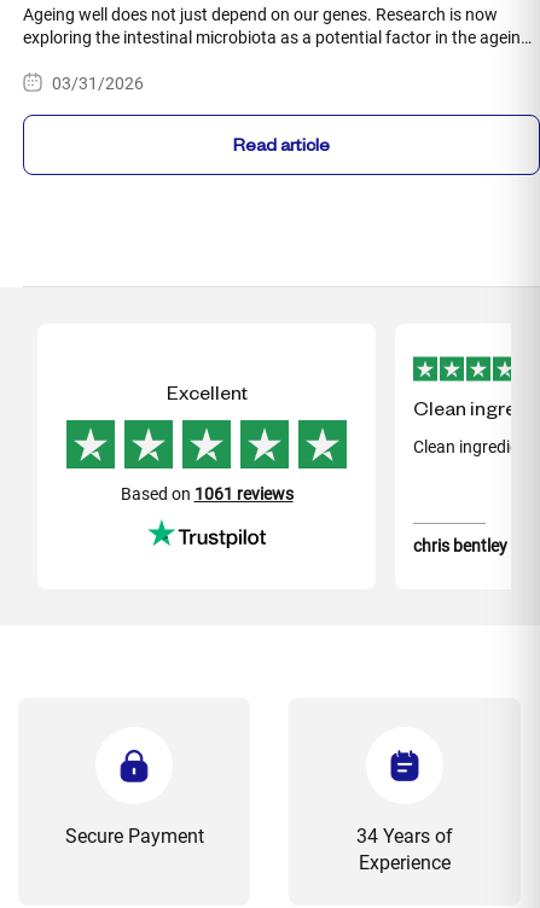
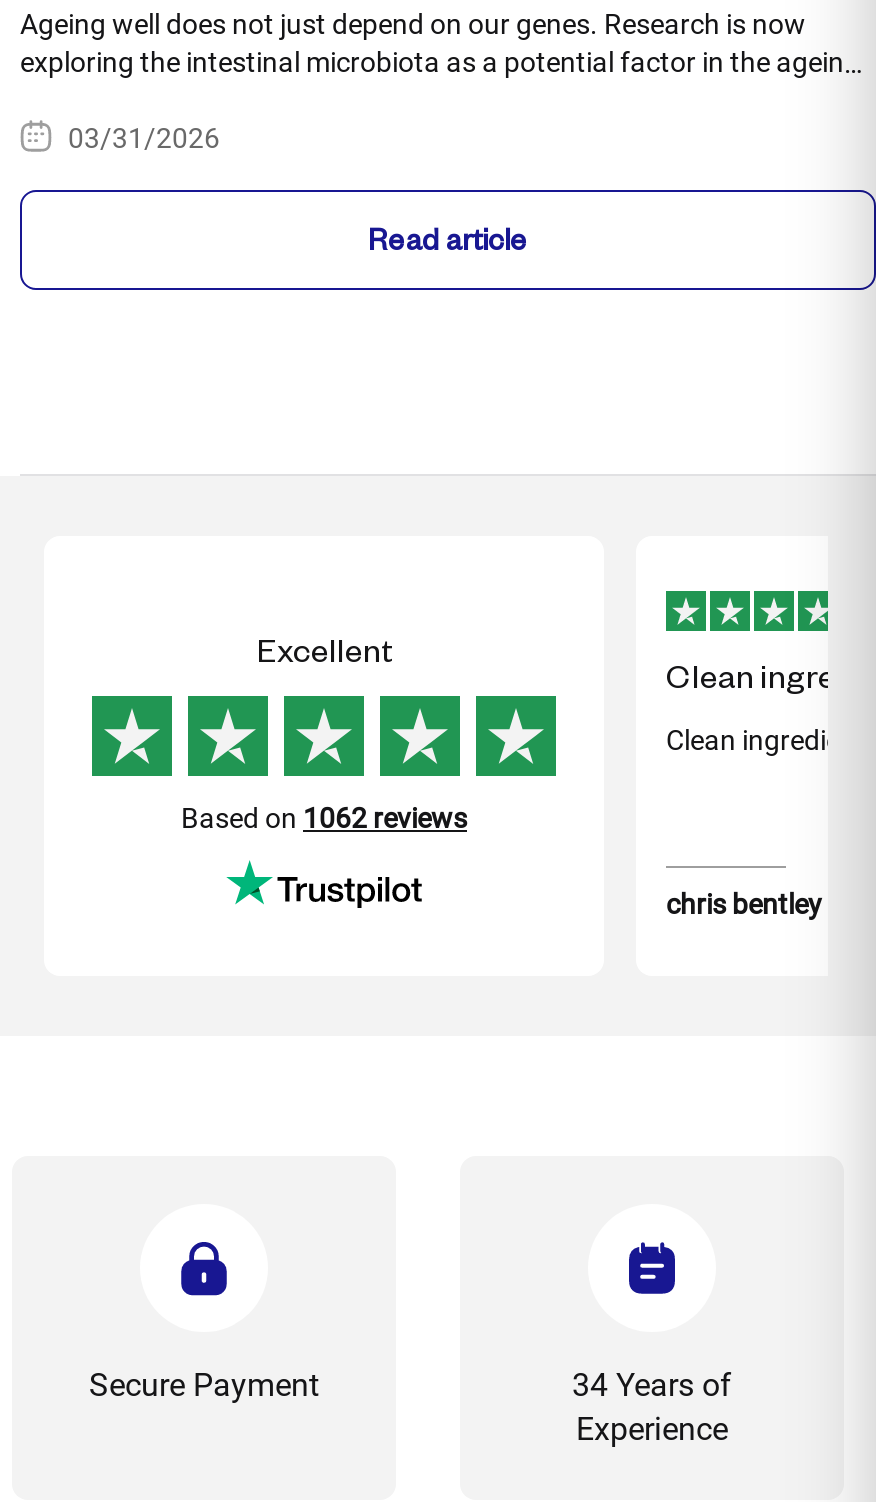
[120,484,293,503] Based on 1061 reviews -> [181,802,467,834] Based on 1062 reviews

